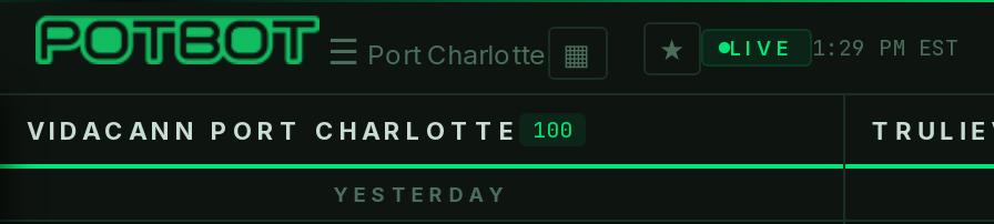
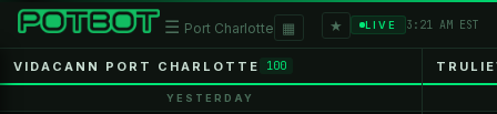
[812,33,958,62] 1:29 PM EST -> [406,18,479,32] 3:21 AM EST

